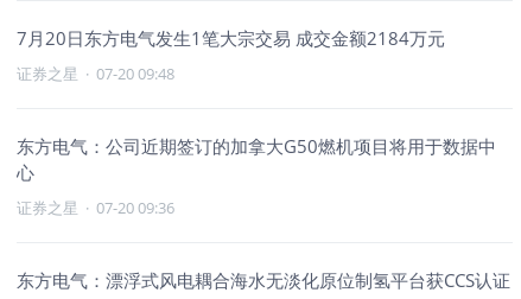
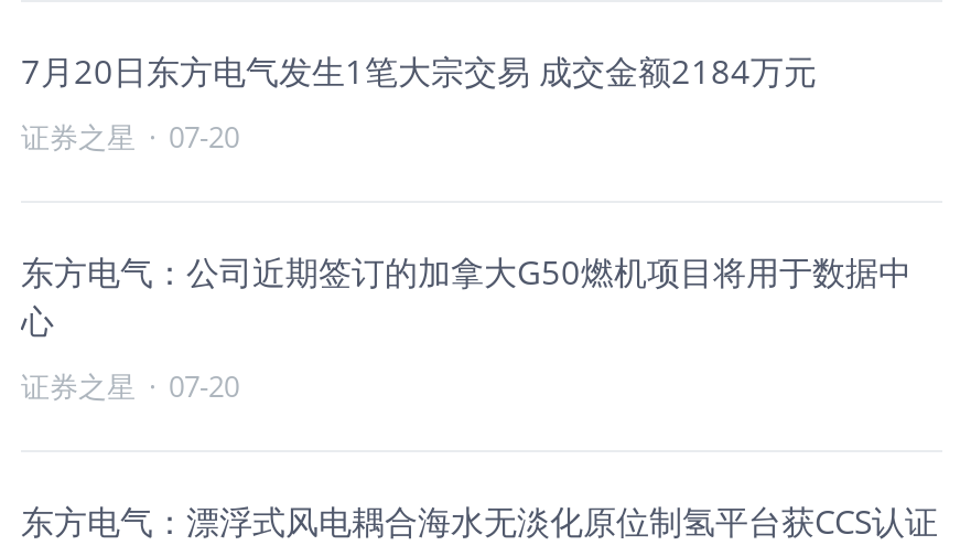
[17,63,174,84] 证券之星· 07-20 09:48 -> [21,117,239,157] 证券之星· 07-20
[17,197,174,218] 证券之星· 07-20 09:36 -> [21,366,239,406] 证券之星· 07-20

